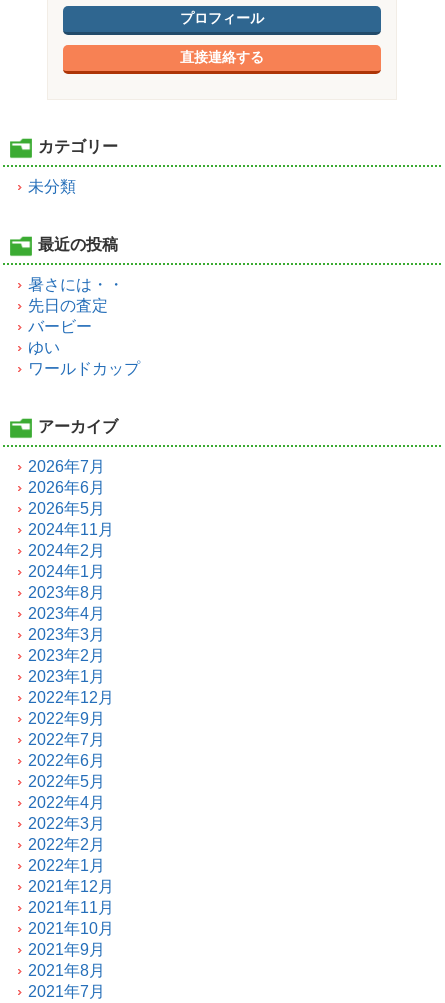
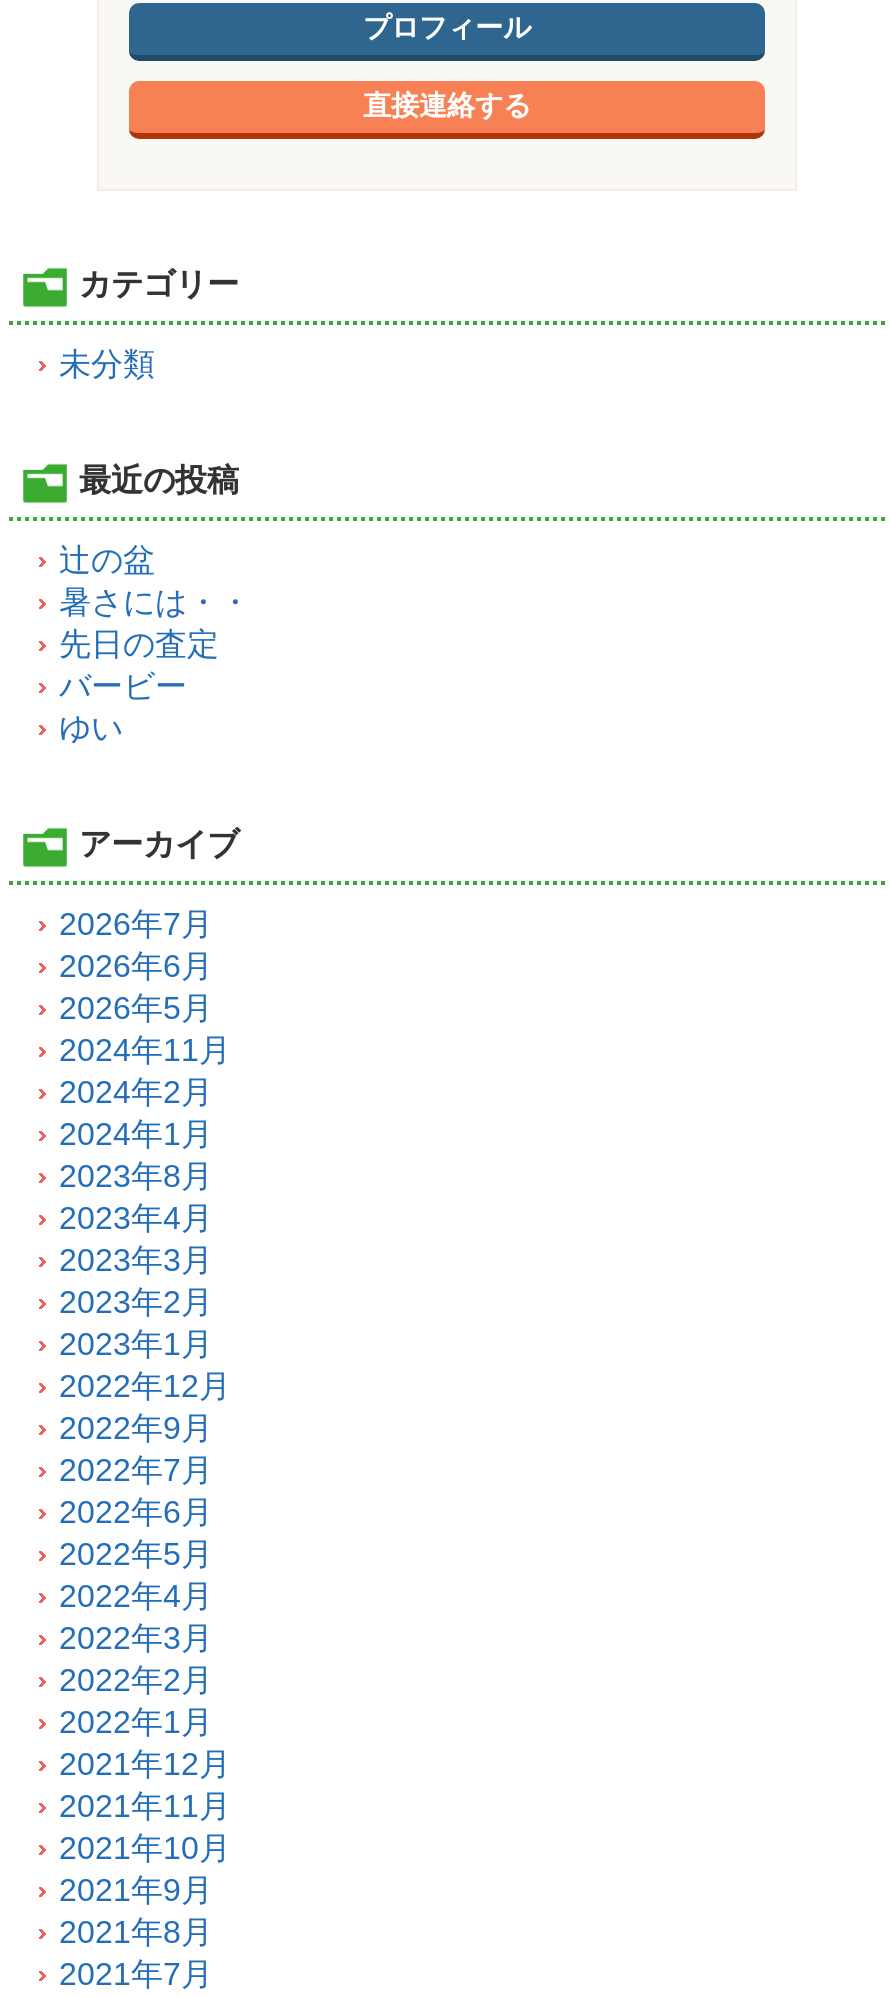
none -> [59,542,155,576] 辻の盆
moved [28,276,124,356] -> [59,584,251,744]: 暑さには・・ | 先日の査定 | バービー | ゆい
[28,360,140,377] ワールドカップ -> none

